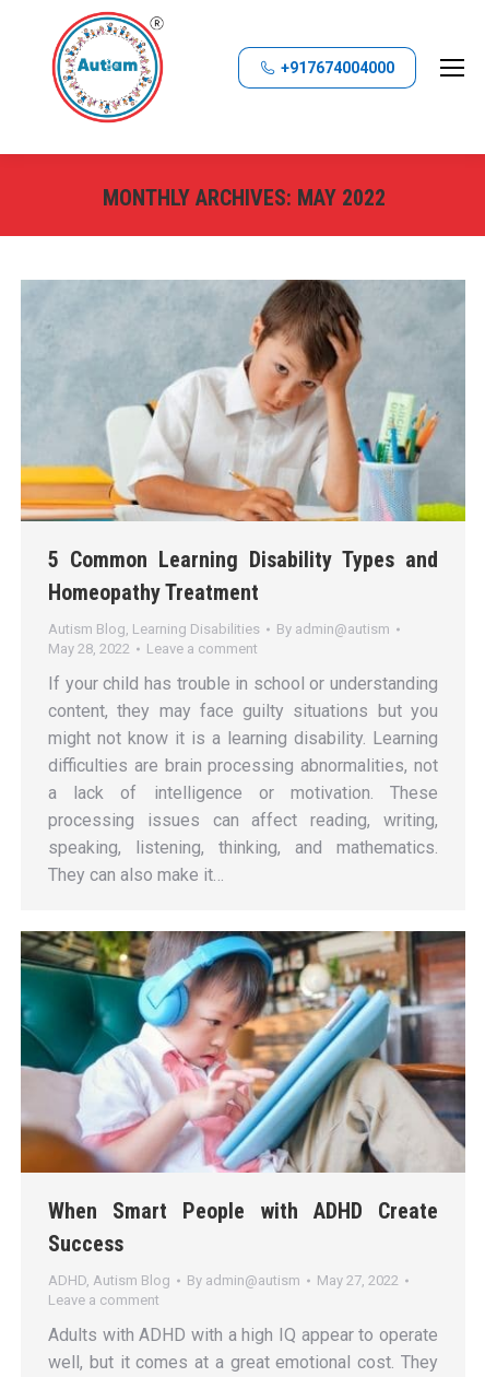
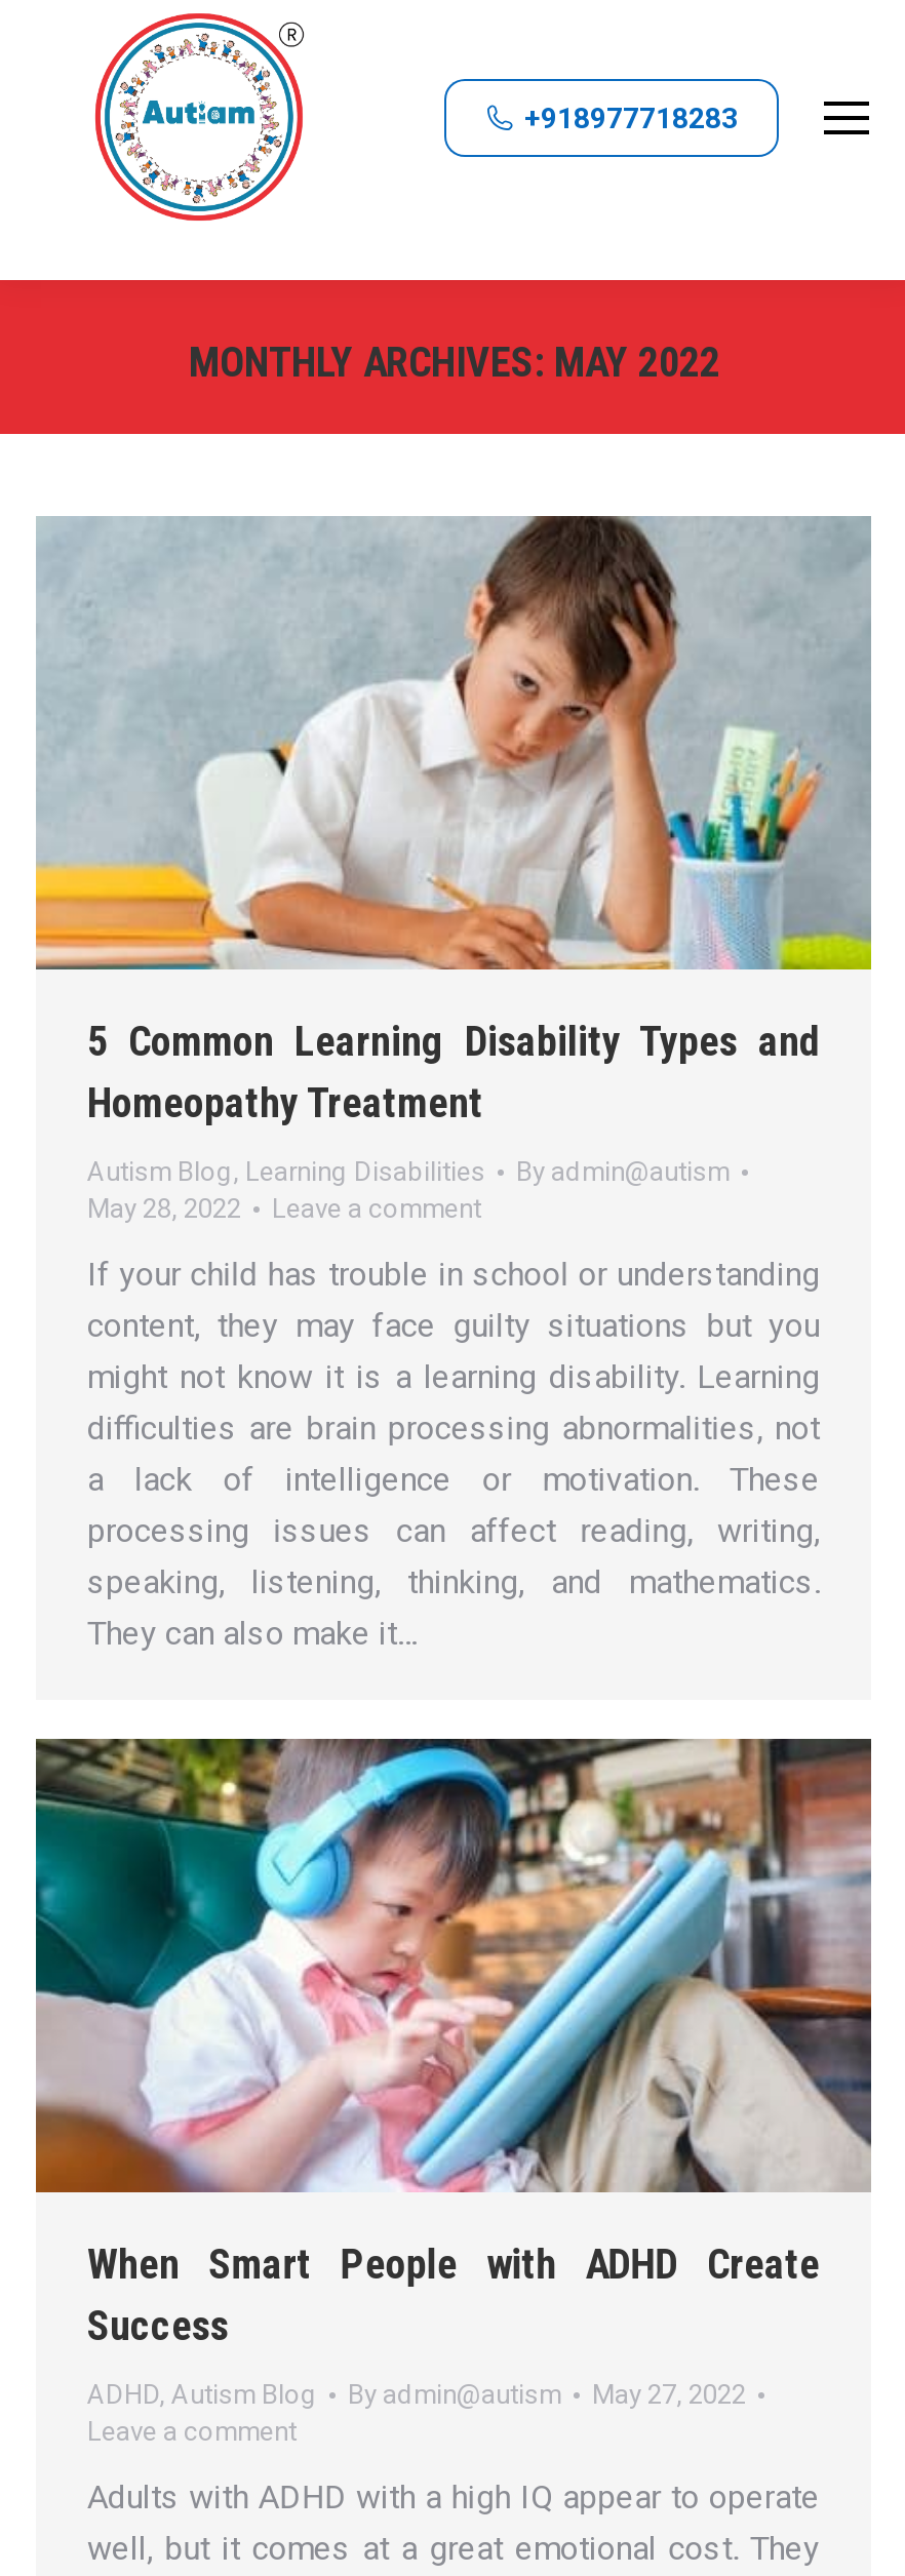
[281,58,394,76] +917674004000 -> [524,101,738,133] +918977718283

